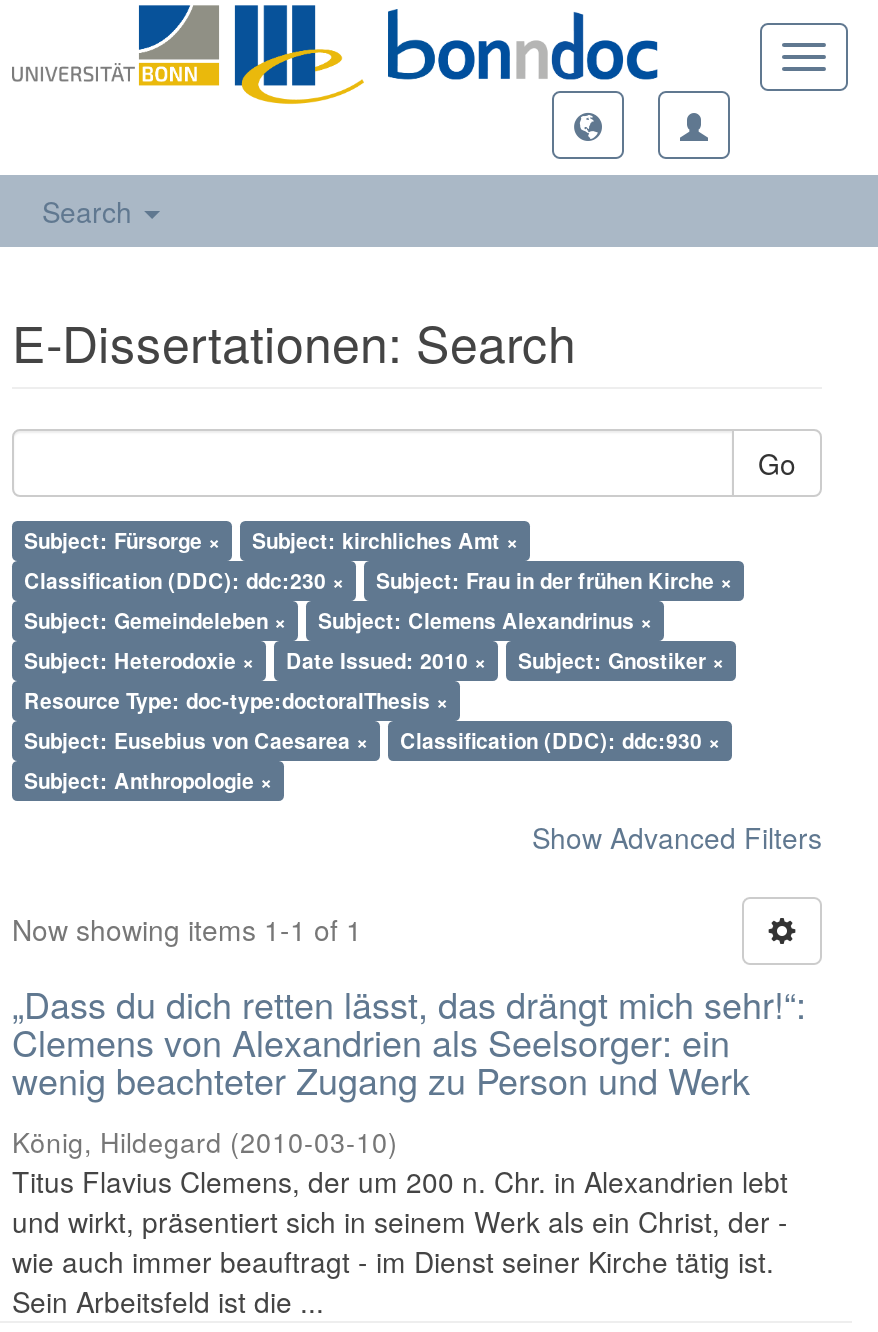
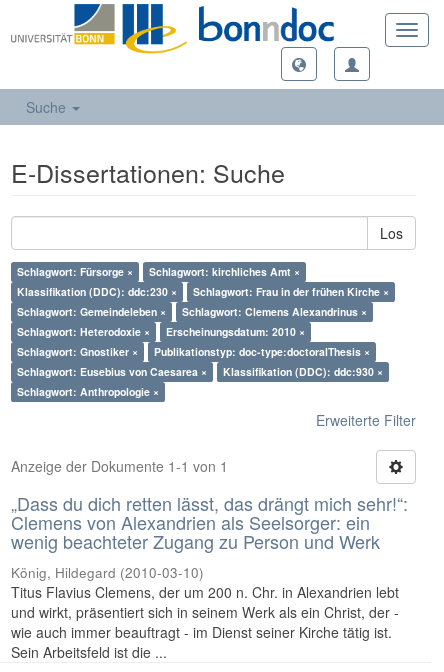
[42,191,140,231] Search -> [26,97,70,117] Suche
[12,305,576,377] E-Dissertationen: Search -> [11,154,285,190] E-Dissertationen: Suche
[758,443,796,483] Go -> [380,223,403,243] Los
[24,525,732,795] Subject: Fürsorge × | Subject: kirchliches Amt × | Classification (DDC): ddc:230 × | Subject: Frau in der frühen Kirche × | Subject: Gemeindeleben × | Subject: Clemens Alexandrinus × | Subject: Heterodoxie × | Date Issued: 2010 × | Subject: Gnostiker × | Resource Type: doc-type:doctoralThesis × | Subject: Eusebius von Caesarea × | Classification (DDC): ddc:930 × | Subject: Anthropologie × -> [17,264,389,399] Schlagwort: Fürsorge × | Schlagwort: kirchliches Amt × | Klassifikation (DDC): ddc:230 × | Schlagwort: Frau in der frühen Kirche × | Schlagwort: Gemeindeleben × | Schlagwort: Clemens Alexandrinus × | Schlagwort: Heterodoxie × | Erscheinungsdatum: 2010 × | Schlagwort: Gnostiker × | Publikationstyp: doc-type:doctoralThesis × | Schlagwort: Eusebius von Caesarea × | Klassifikation (DDC): ddc:930 × | Schlagwort: Anthropologie ×
[532,817,822,857] Show Advanced Filters -> [316,410,416,430] Erweiterte Filter
[12,909,362,949] Now showing items 1-1 of 1 -> [11,456,228,476] Anzeige der Dokumente 1-1 von 1

